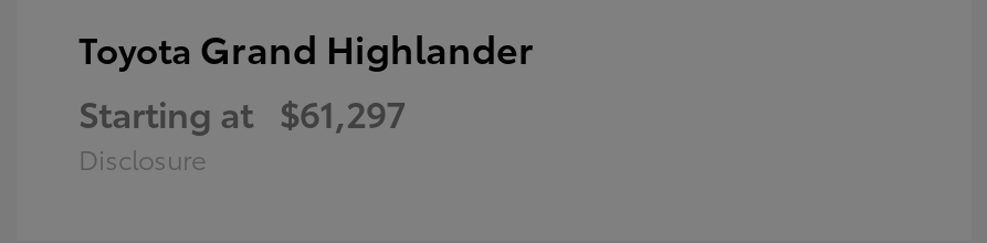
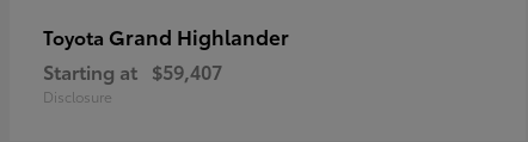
[78,86,406,137] Starting at $61,297 -> [43,57,222,85] Starting at $59,407

